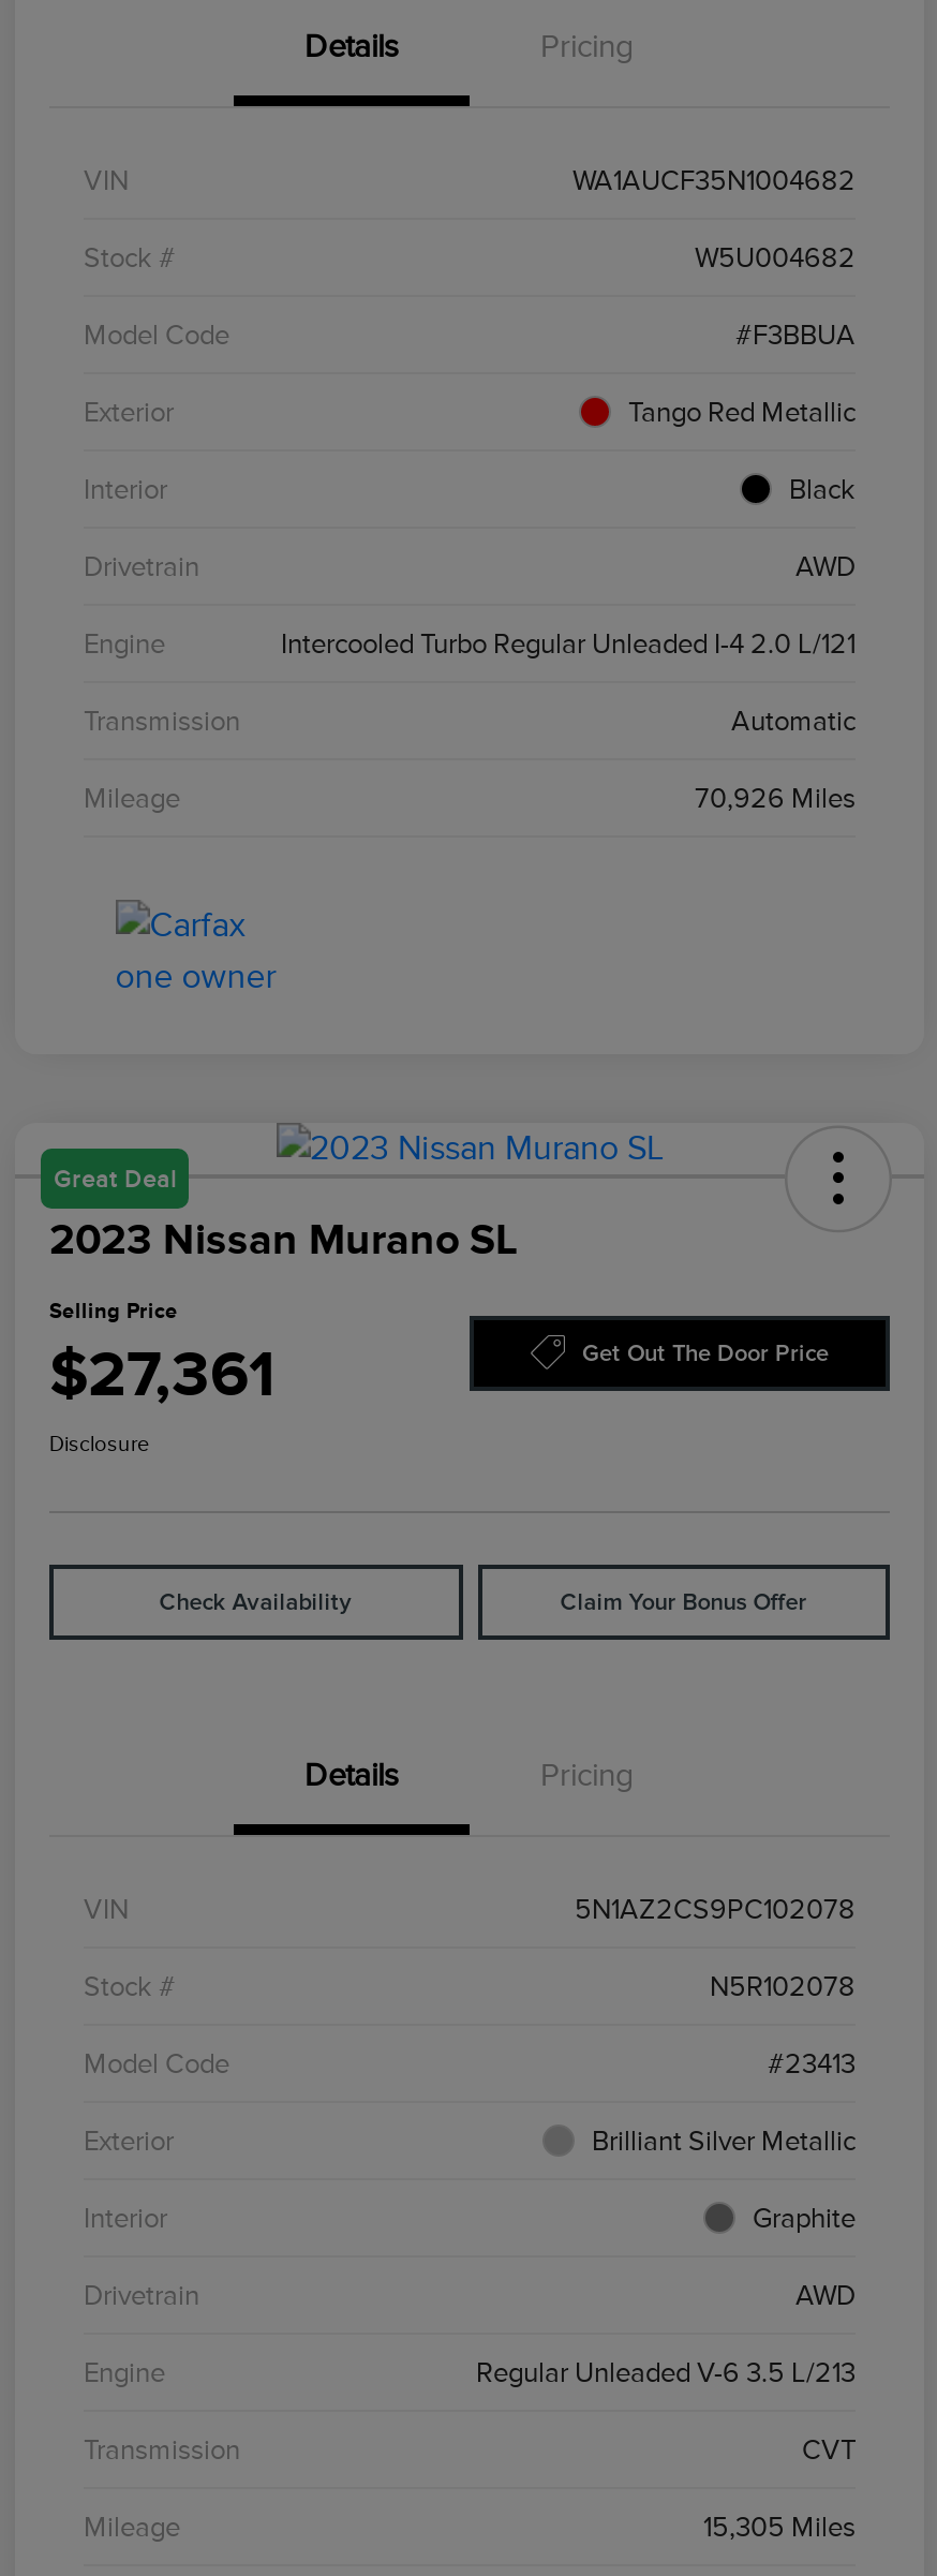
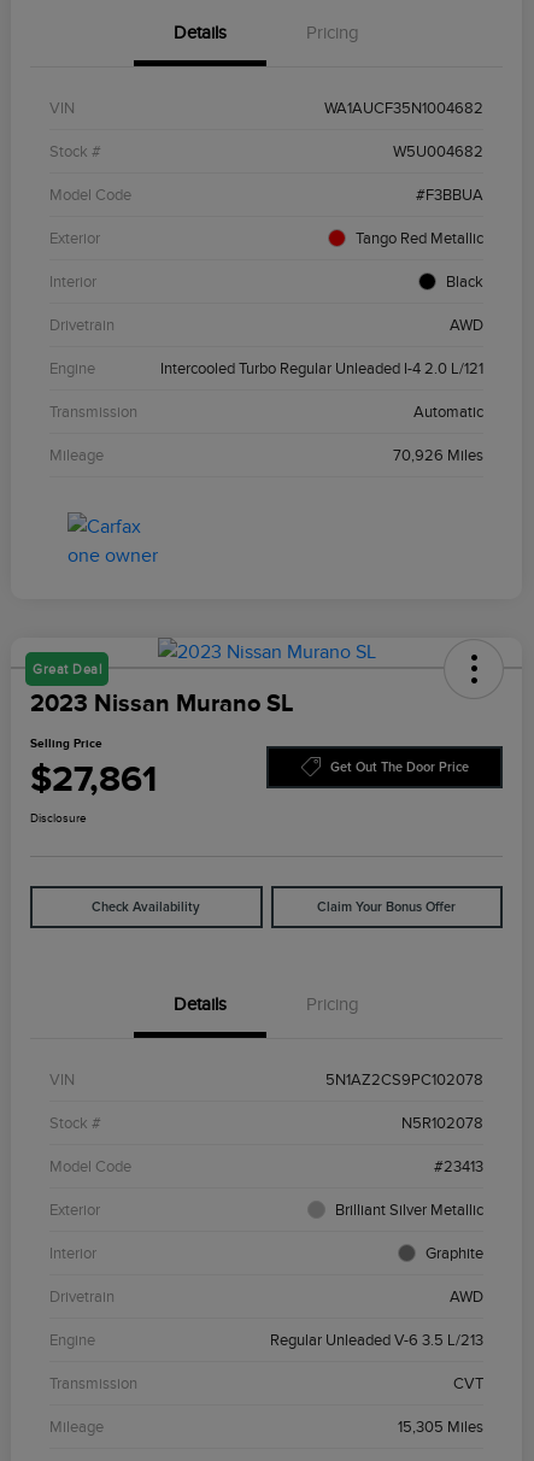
[49,1338,274,1411] $27,361 -> [30,759,157,800] $27,861

